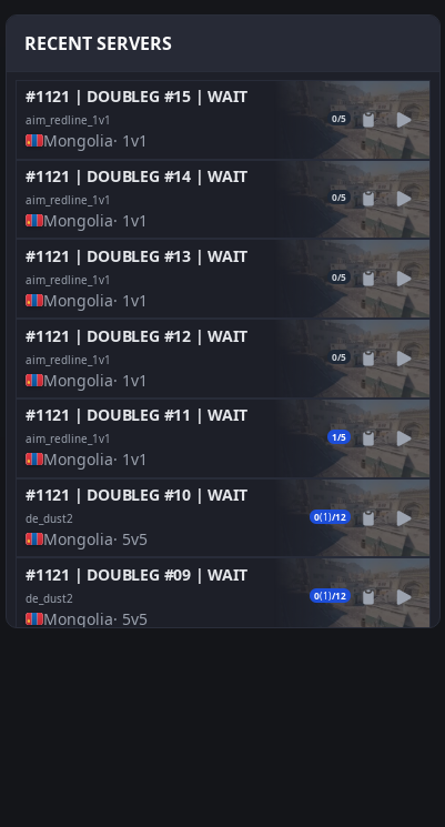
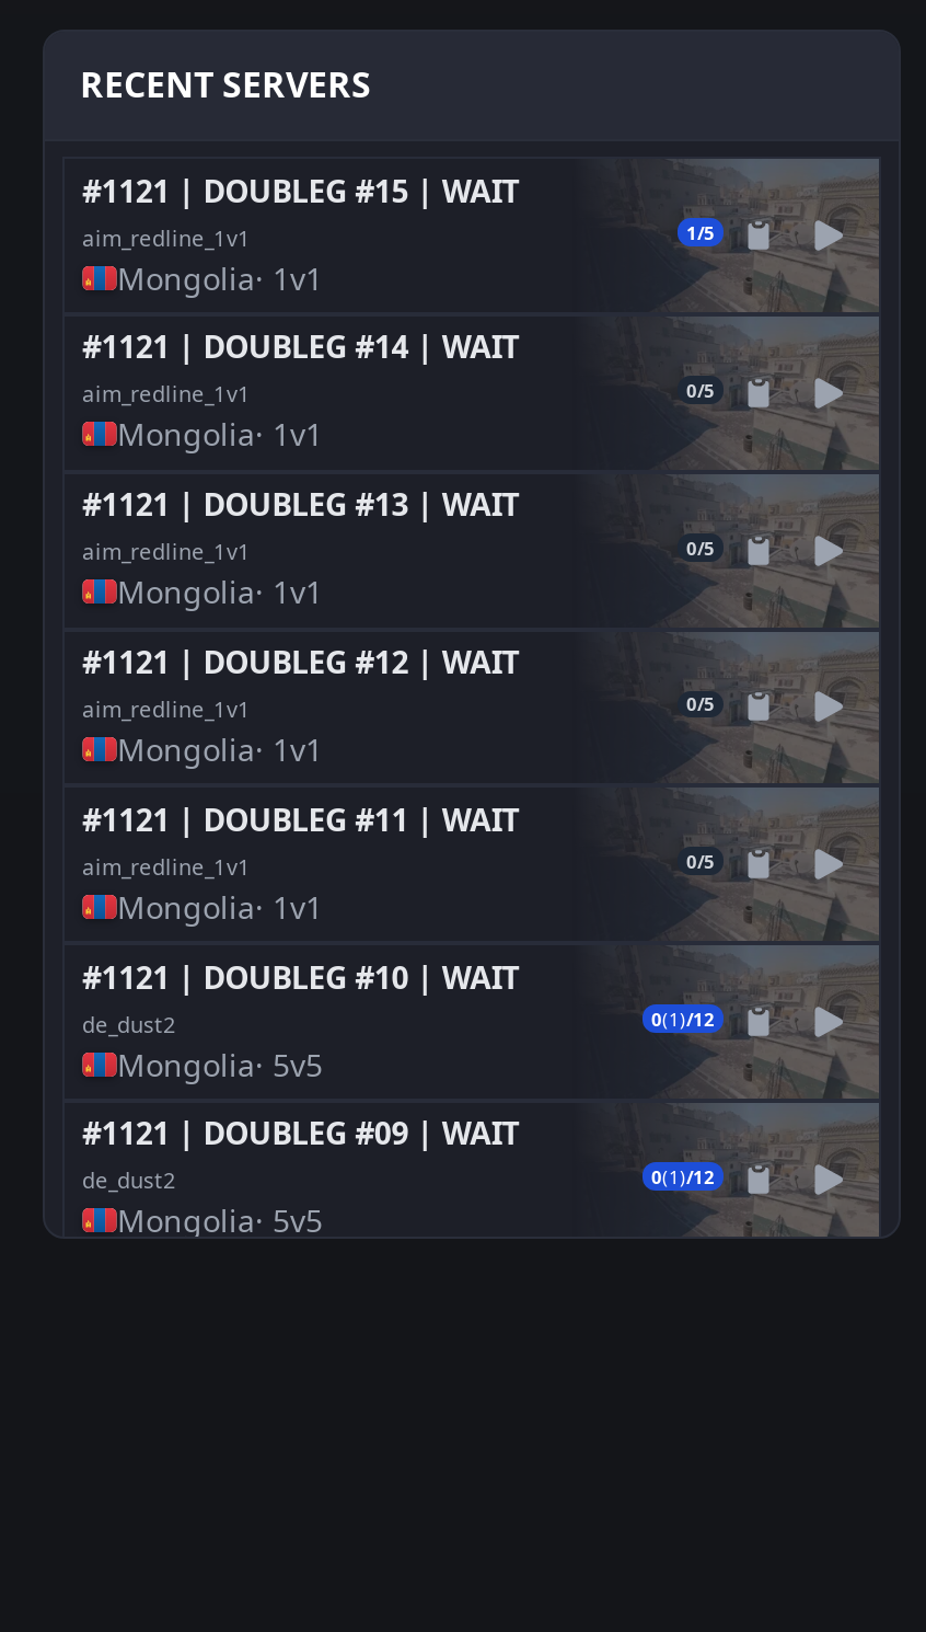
[332,112,346,124] 0/5 -> [686,221,715,245] 1/5
[332,430,346,443] 1/5 -> [686,850,715,874] 0/5

